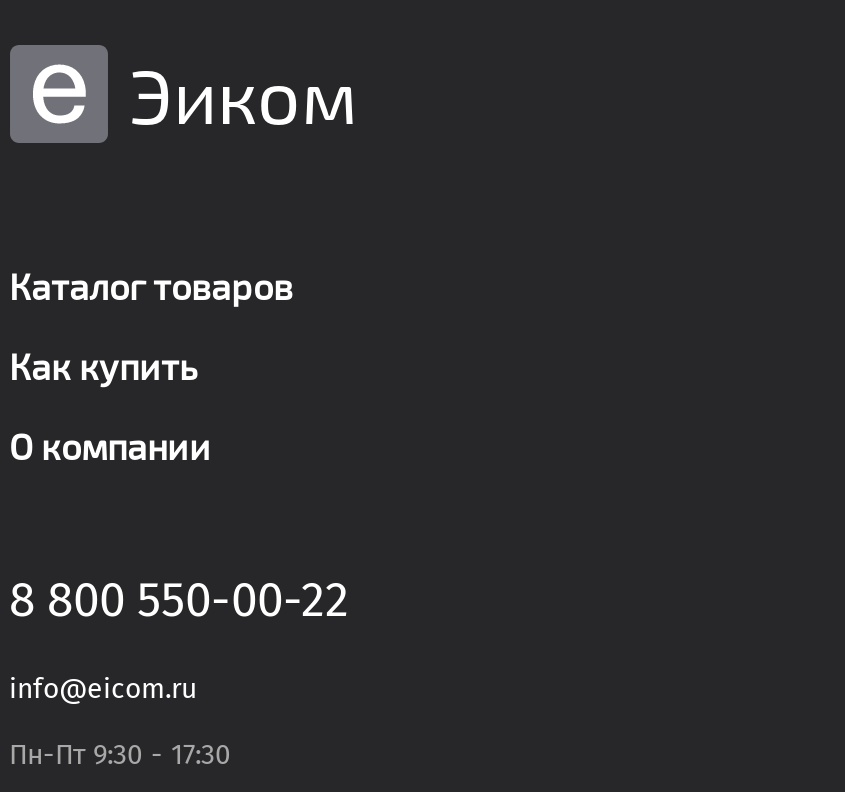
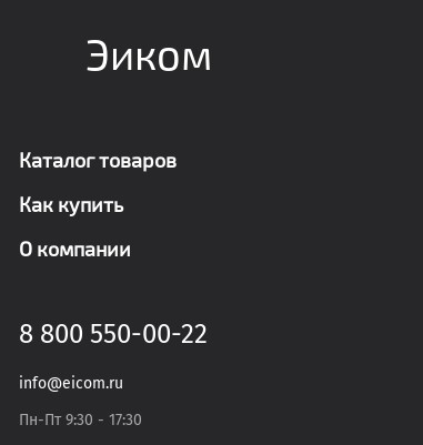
[9,44,109,144] [image] -> none

